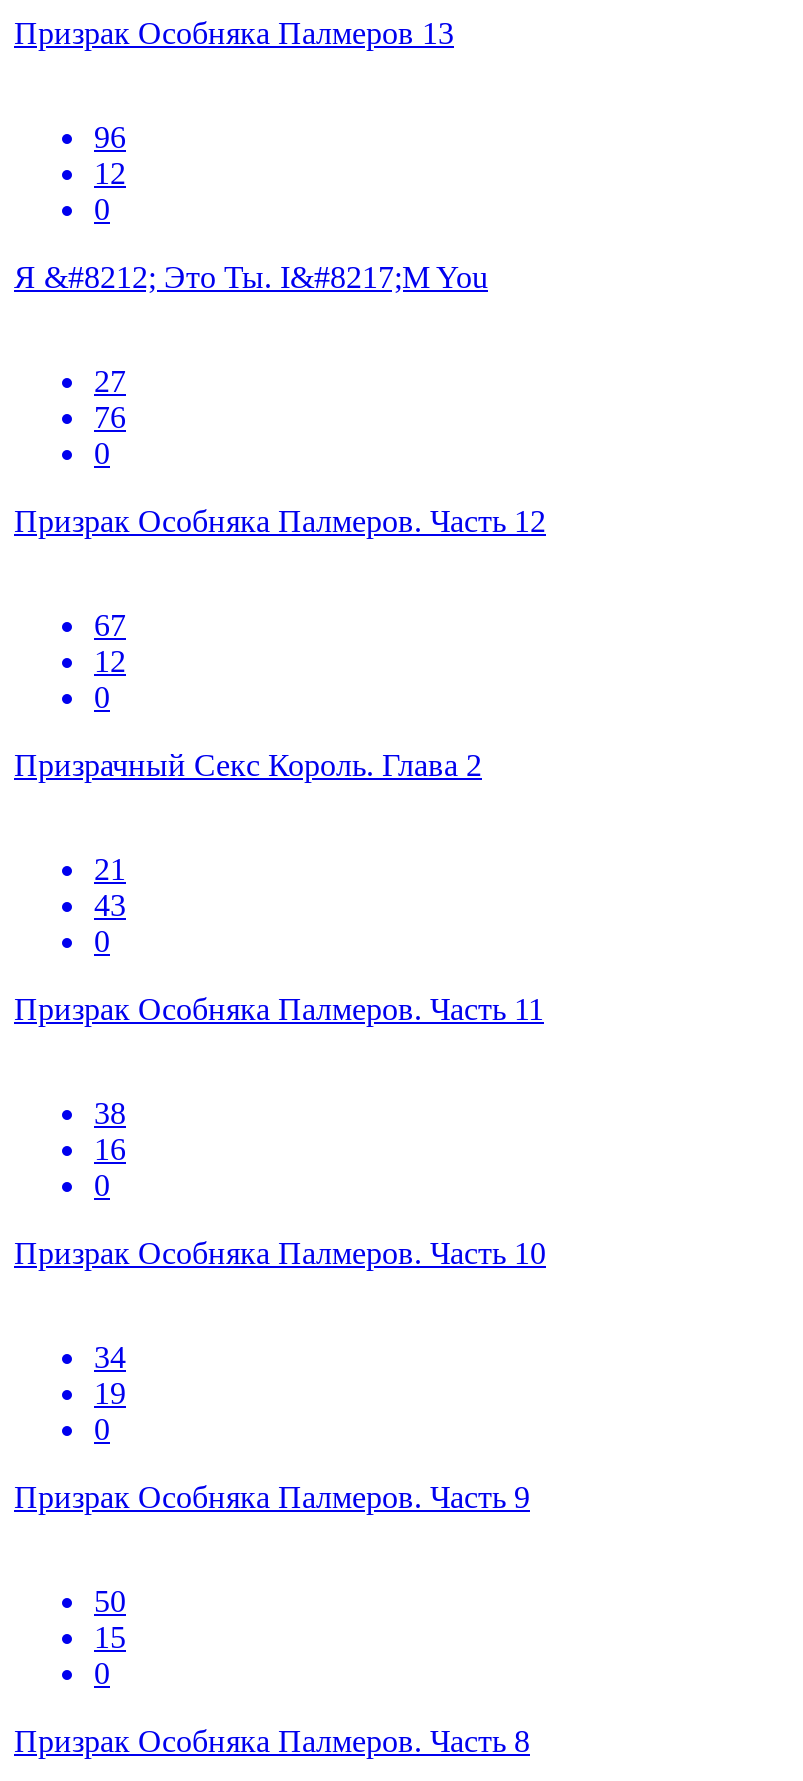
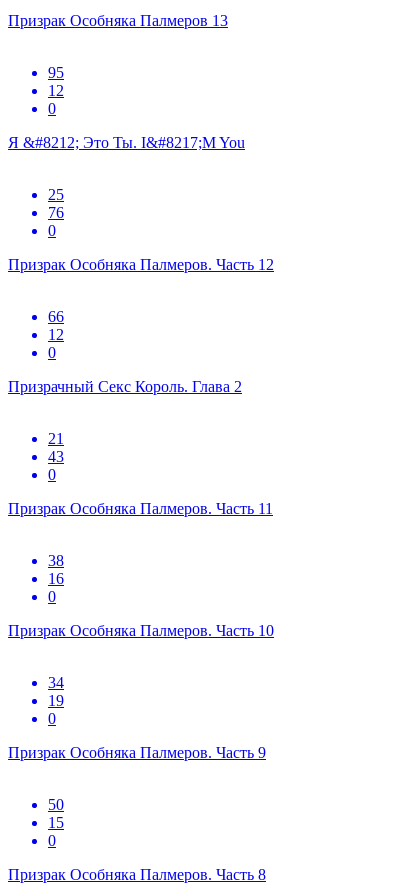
[94,120,126,154] 96 -> [48,64,64,81] 95
[94,364,126,398] 27 -> [48,186,64,203] 25
[94,608,126,642] 67 -> [48,308,64,325] 66

